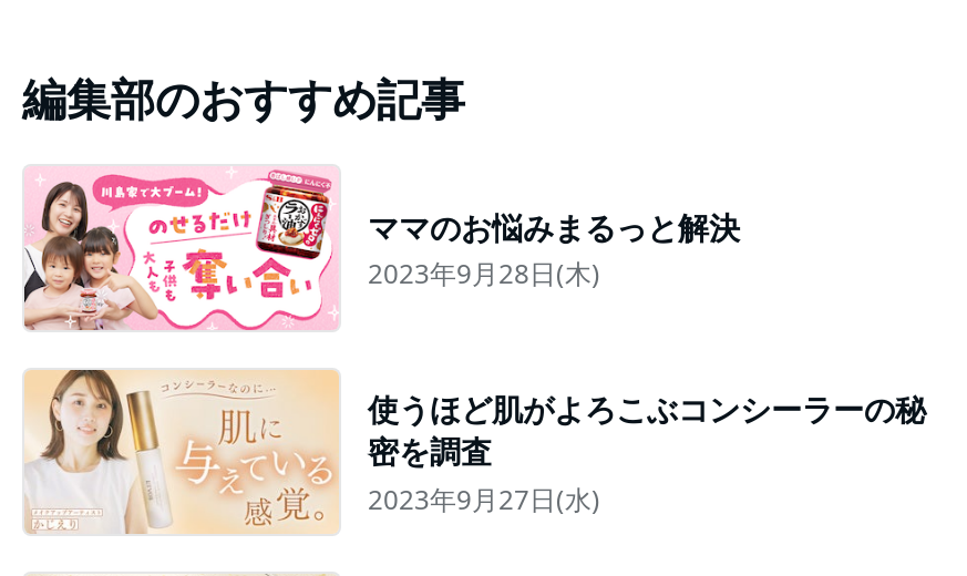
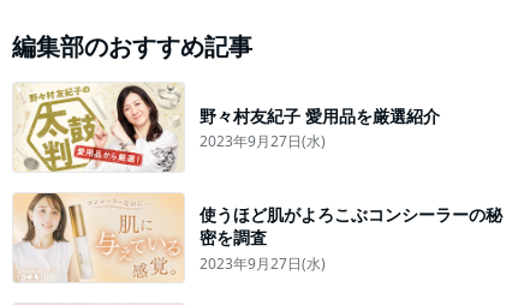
[22,168,740,332] [image] | ママのお悩みまるっと解決 | 2023年9月28日(木) -> [13,83,440,173] [image] | 野々村友紀子 愛用品を厳選紹介 | 2023年9月27日(水)

